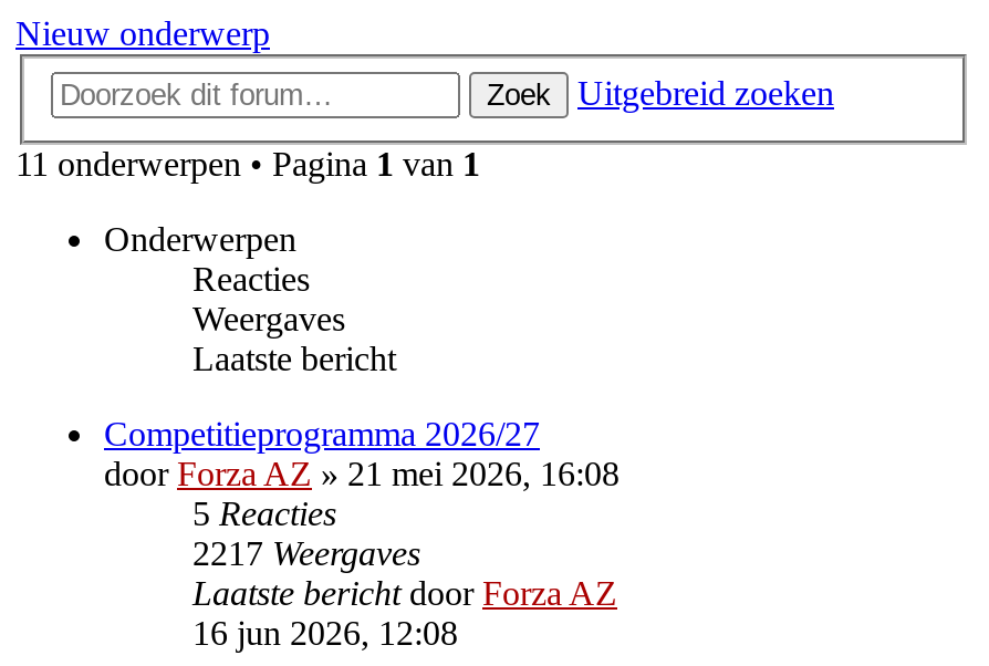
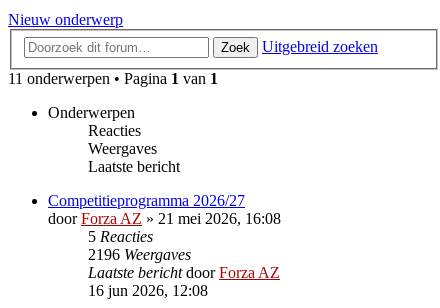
[192,534,420,572] 2217 Weergaves -> [88,246,191,263] 2196 Weergaves

